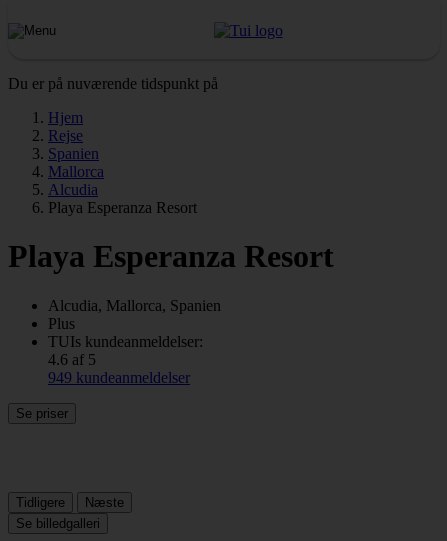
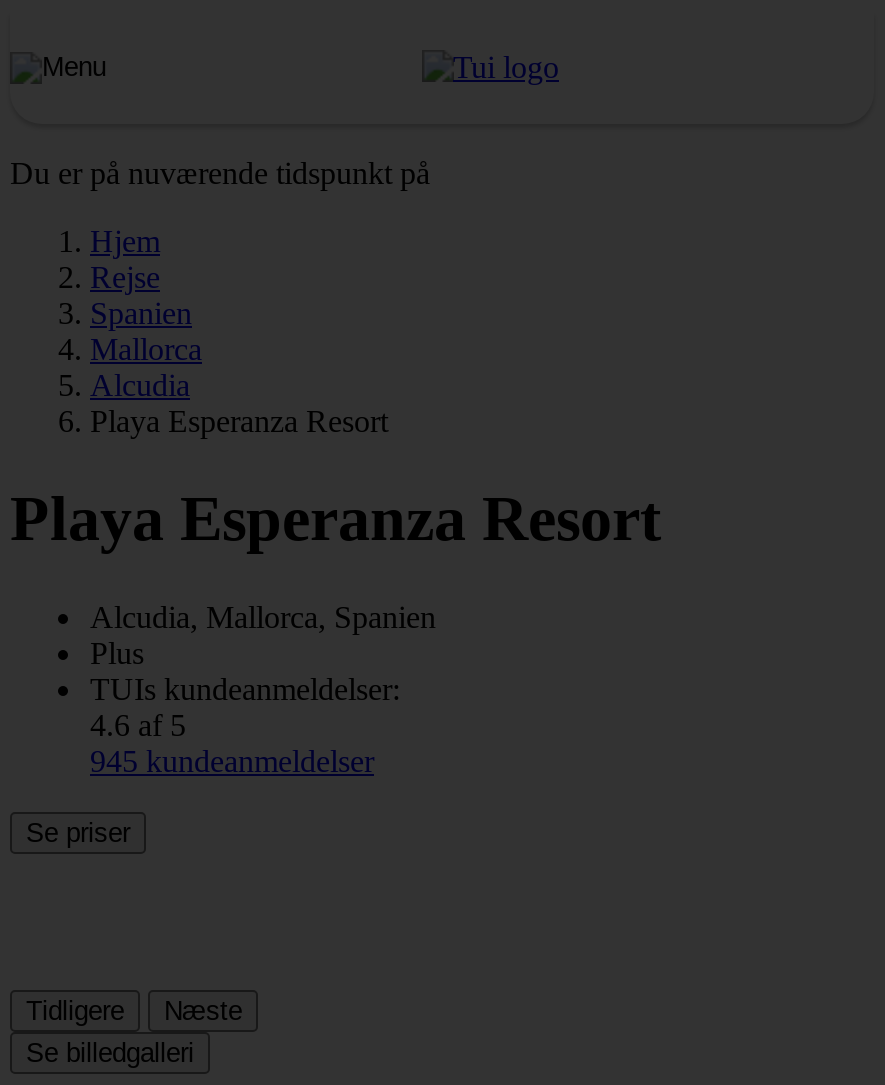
[48,369,190,386] 949 kundeanmeldelser -> [90,744,374,778] 945 kundeanmeldelser

